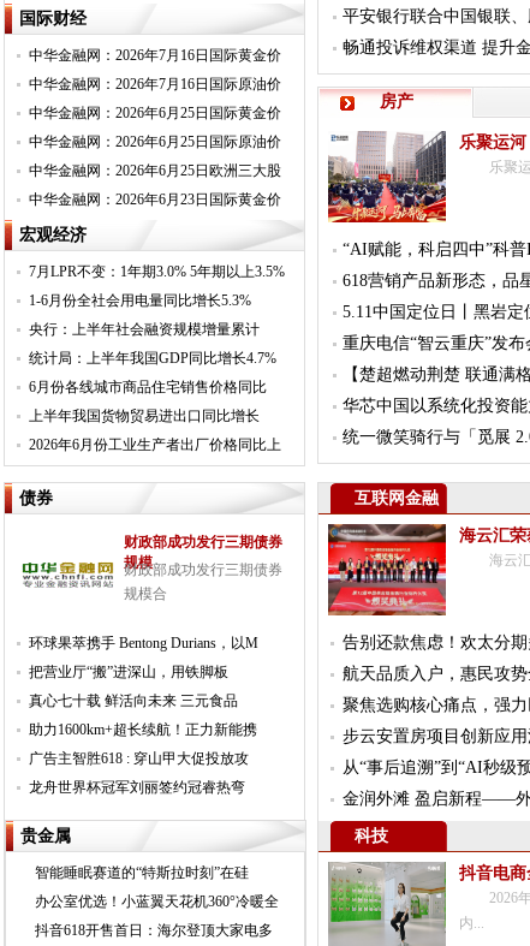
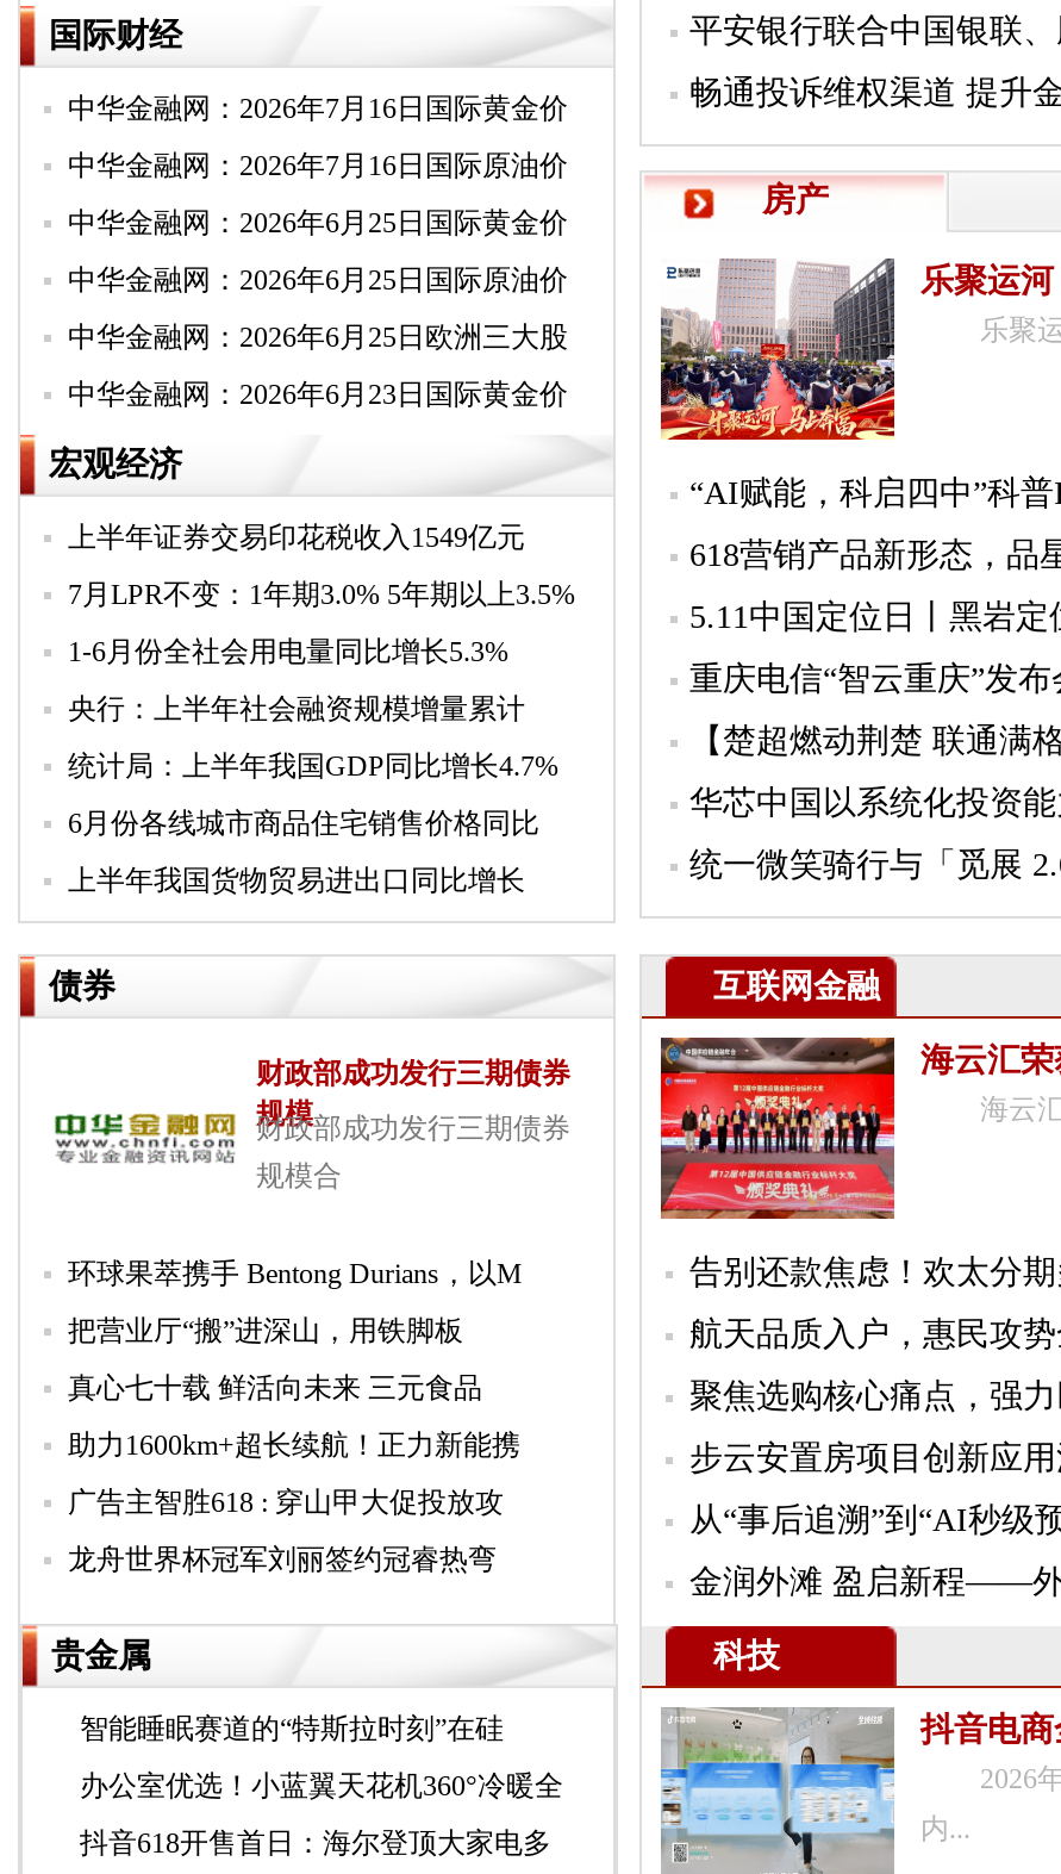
none -> [68,521,525,554] 上半年证券交易印花税收入1549亿元
moved [29,263,285,424] -> [68,578,575,897]: 7月LPR不变：1年期3.0% 5年期以上3.5% | 1-6月份全社会用电量同比增长5.3% | 央行：上半年社会融资规模增量累计 | 统计局：上半年我国GDP同比增长4.7% | 6月份各线城市商品住宅销售价格同比 | 上半年我国货物贸易进出口同比增长
[29,436,281,453] 2026年6月份工业生产者出厂价格同比上 -> none
[328,869,447,938] [image] -> [661,1719,897,1862] [image]

